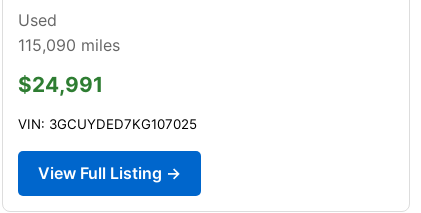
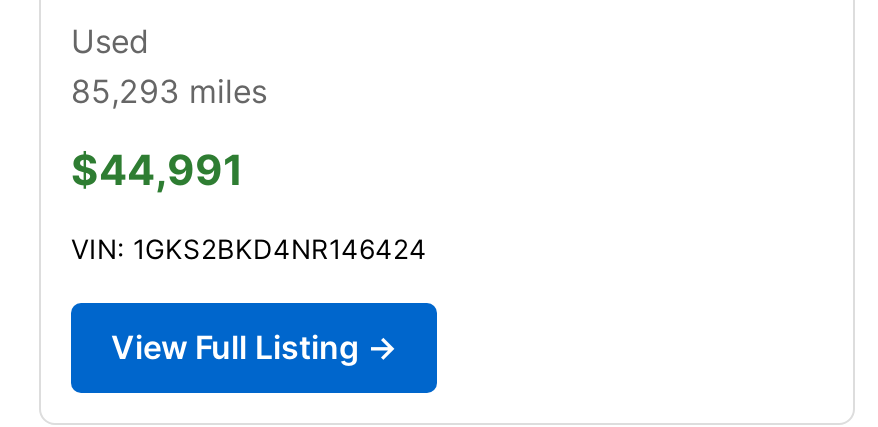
[18,35,120,55] 115,090 miles -> [71,71,267,111] 85,293 miles
[18,72,103,97] $24,991 -> [71,145,243,195] $44,991
[18,116,197,132] VIN: 3GCUYDED7KG107025 -> [71,233,427,265] VIN: 1GKS2BKD4NR146424

